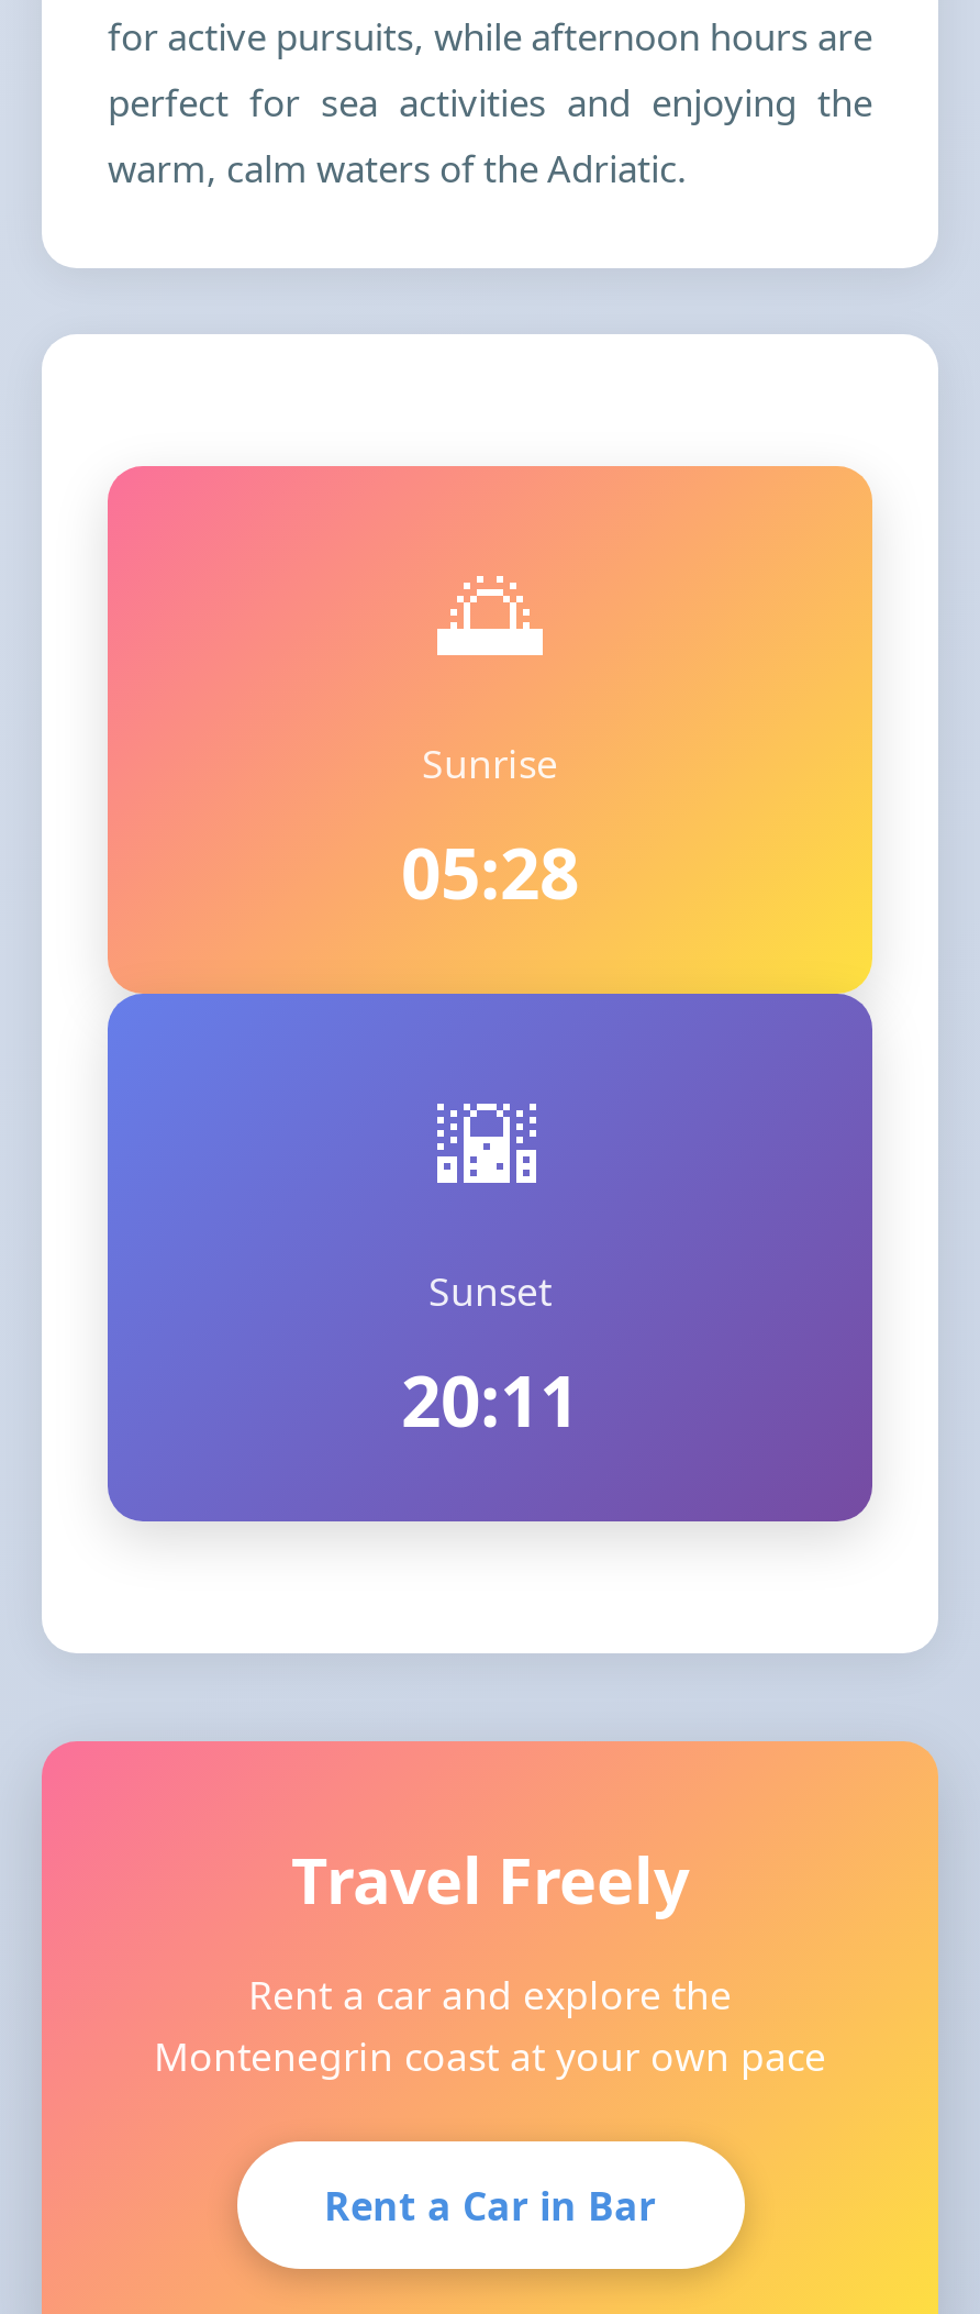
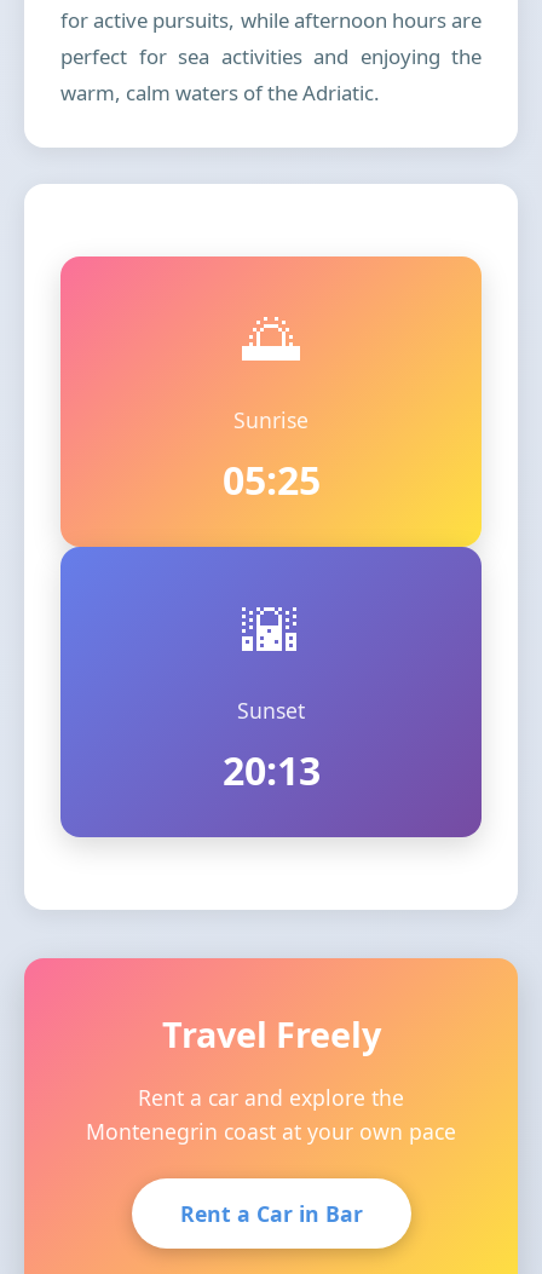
[401,824,579,919] 05:28 -> [222,454,320,506] 05:25
[401,1352,579,1447] 20:11 -> [222,744,320,796] 20:13

